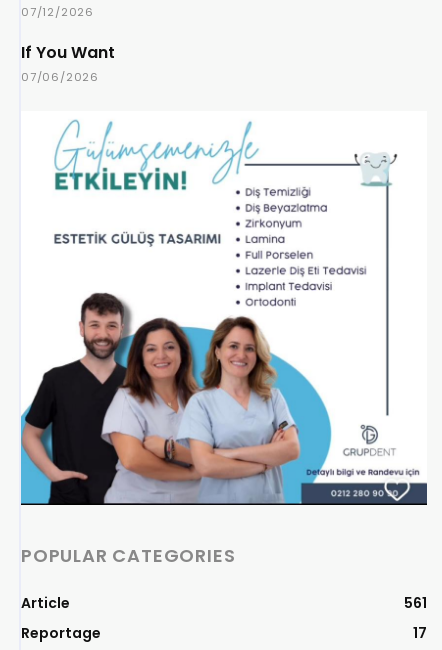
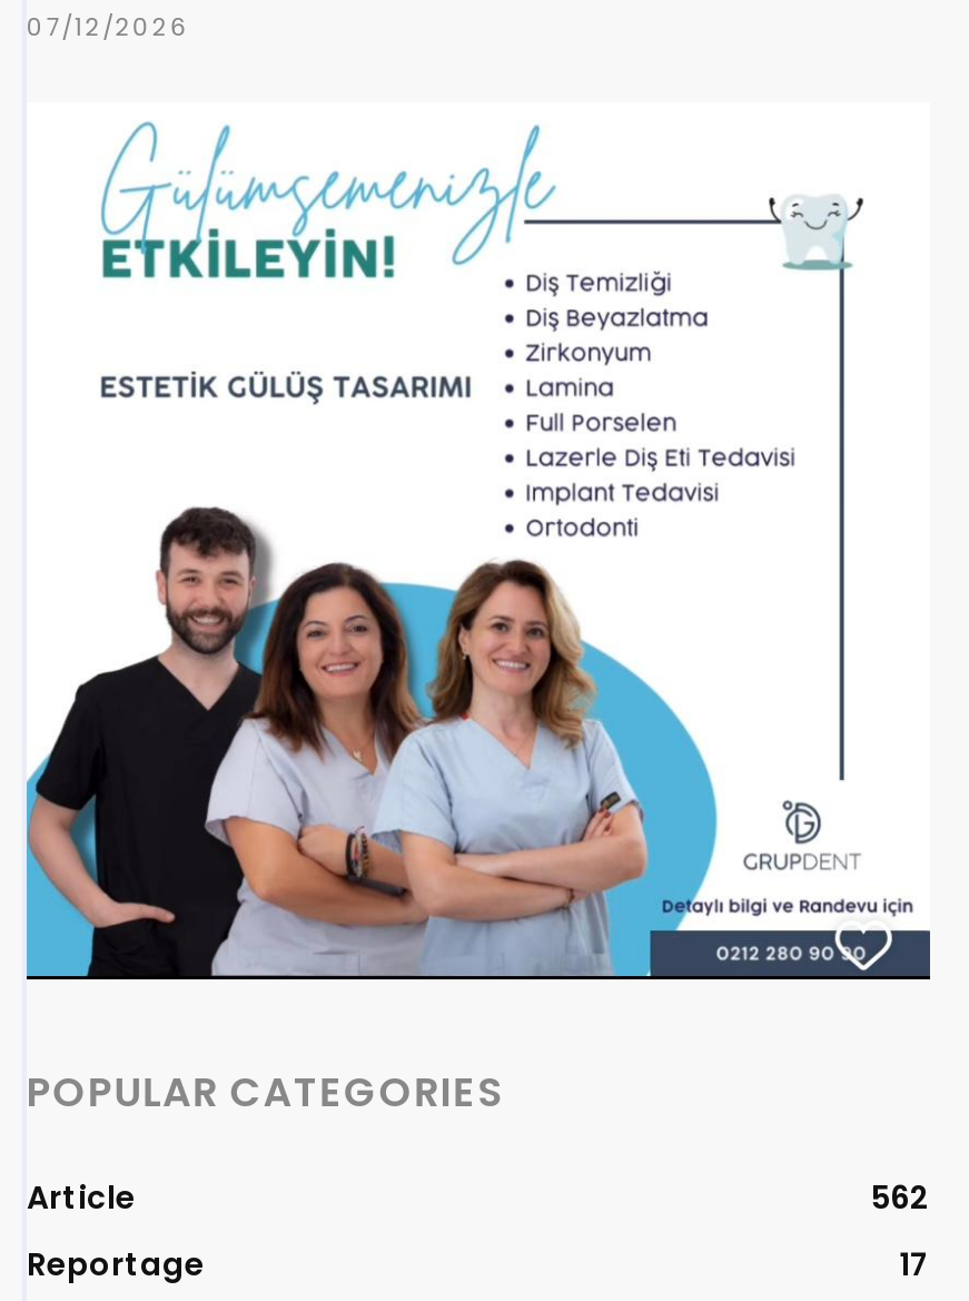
[21,41,115,85] If You Want | 07/06/2026 -> none
[404,593,427,613] 561 -> [870,1176,930,1221] 562

